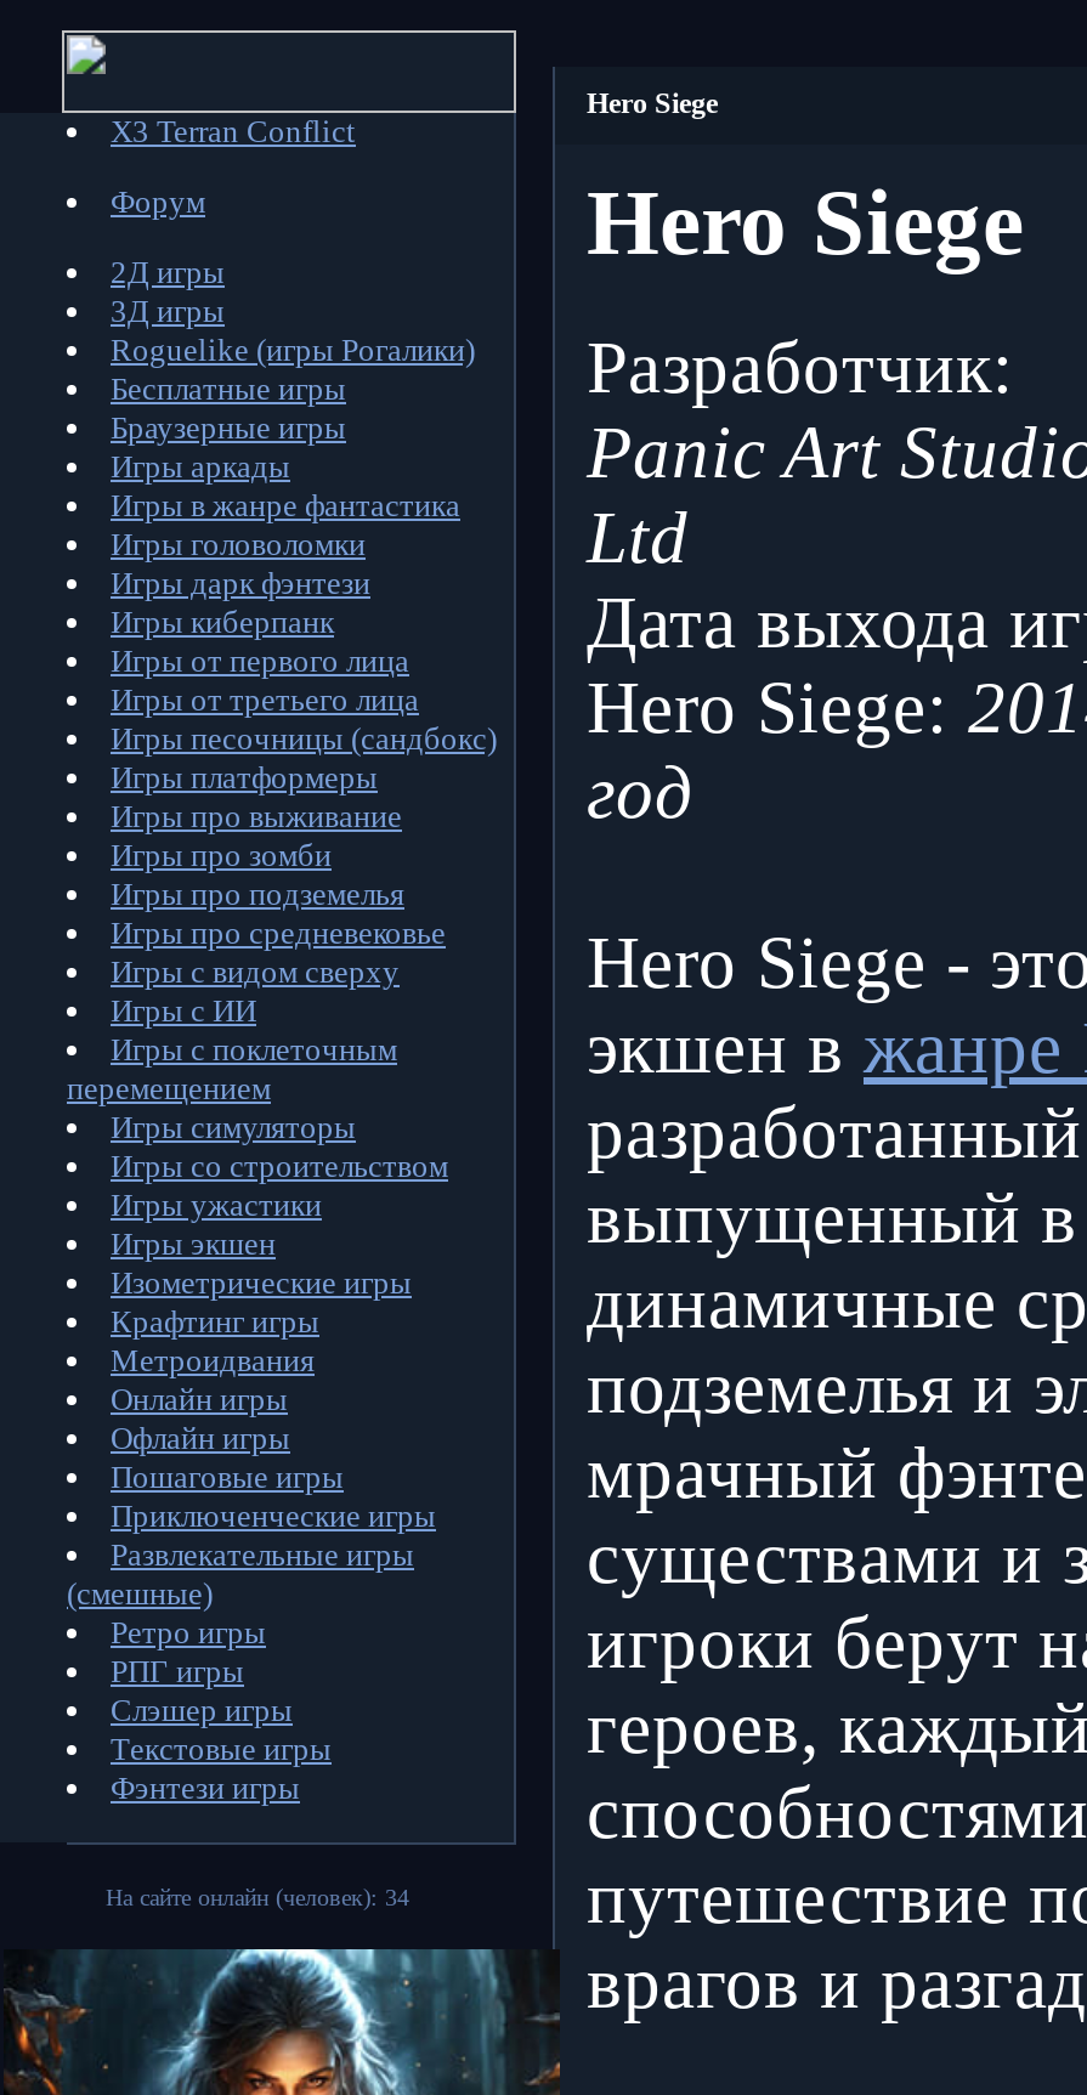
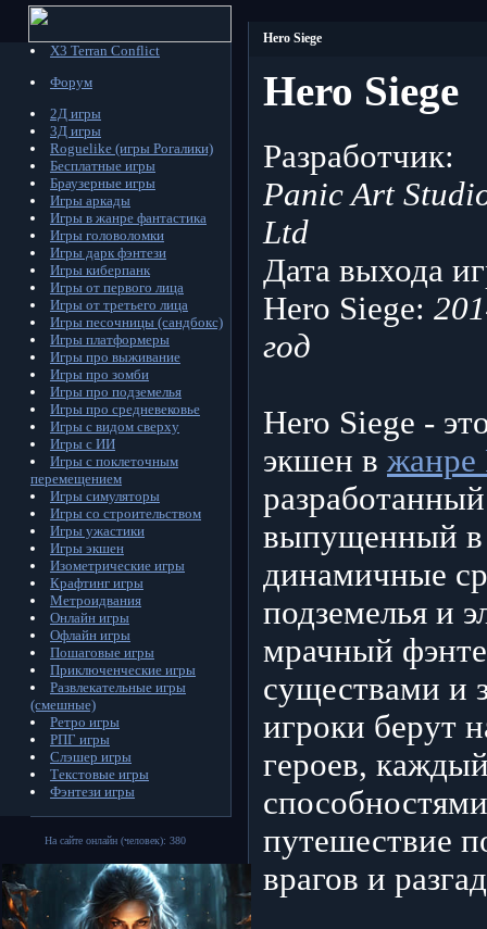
[106,1884,409,1910] На сайте онлайн (человек): 34 -> [45,834,186,846] На сайте онлайн (человек): 380

